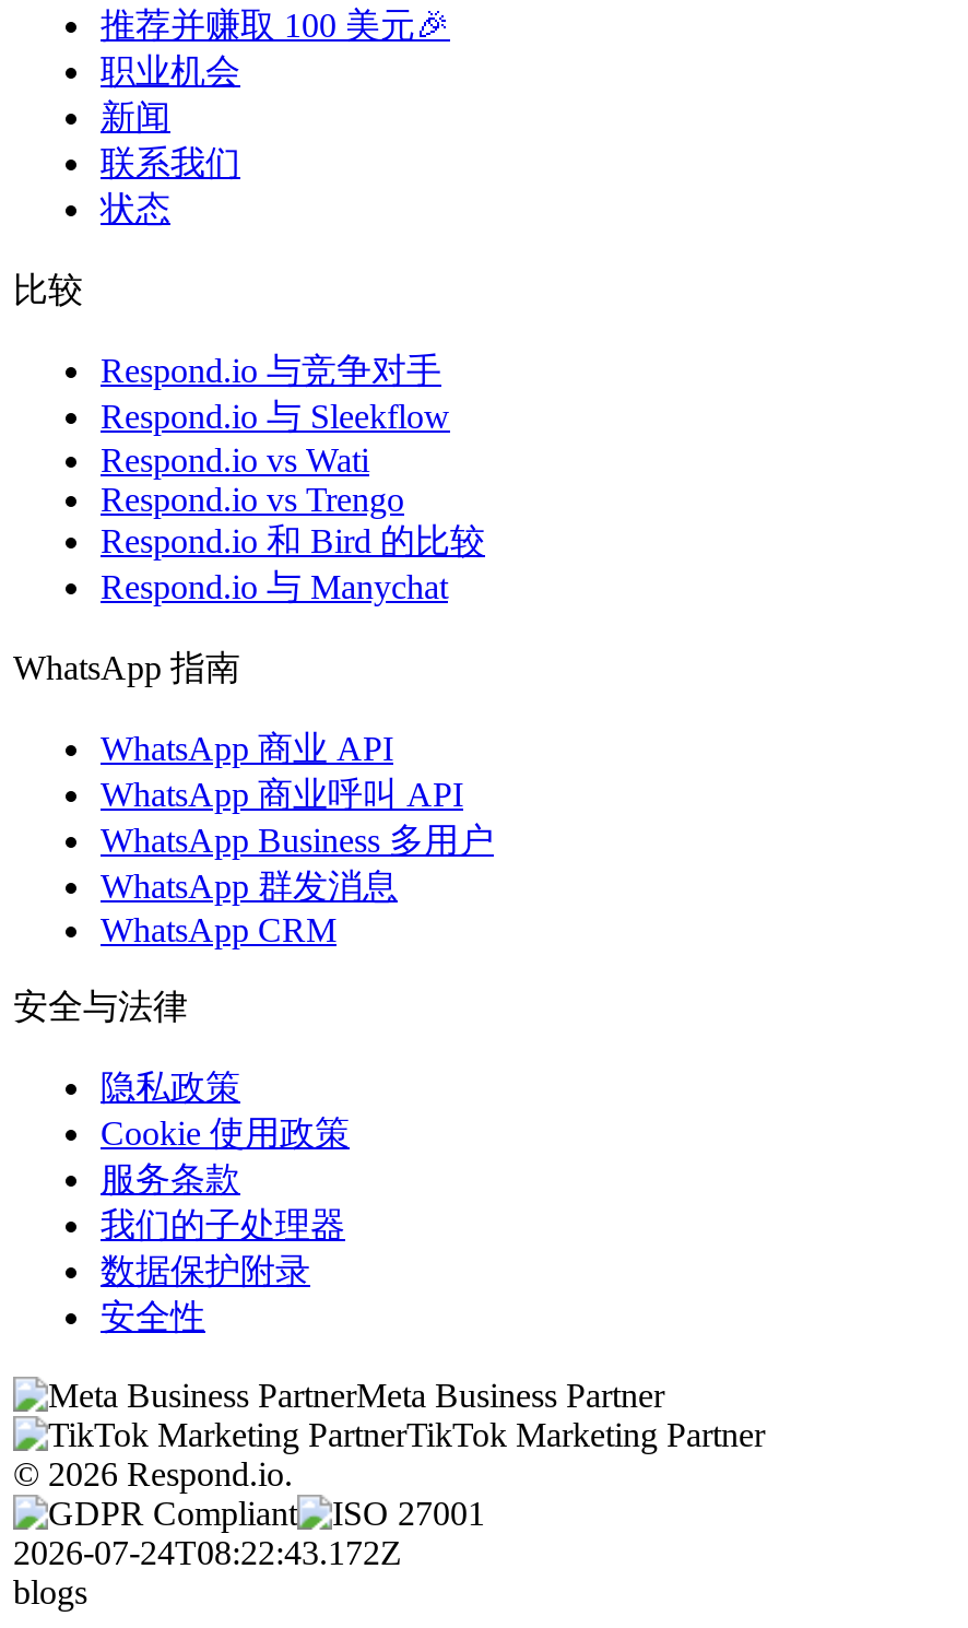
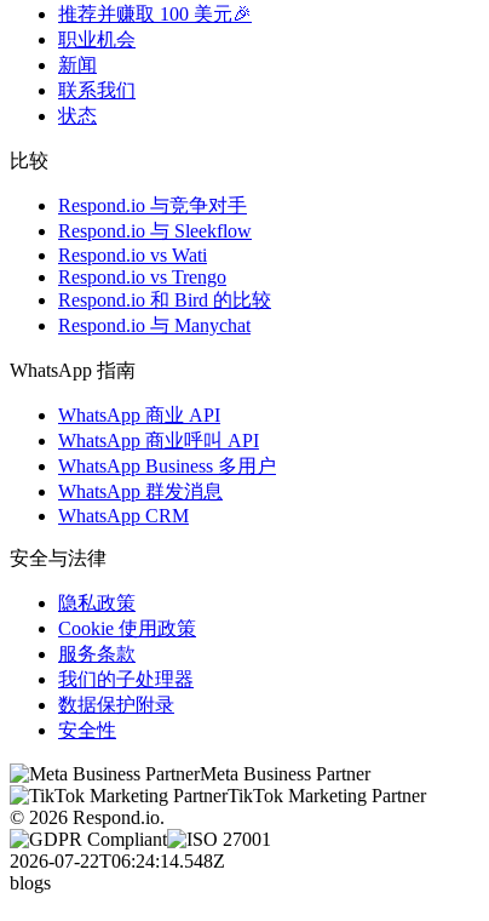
[13,1533,402,1570] 2026-07-24T08:22:43.172Z -> [10,850,225,871] 2026-07-22T06:24:14.548Z

